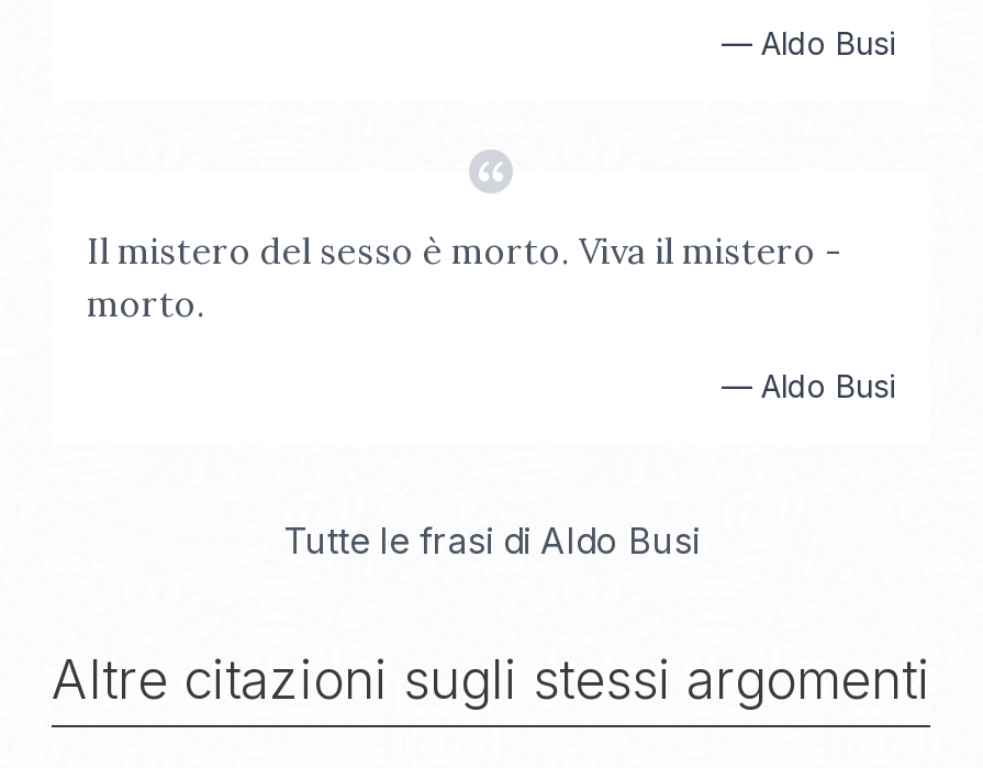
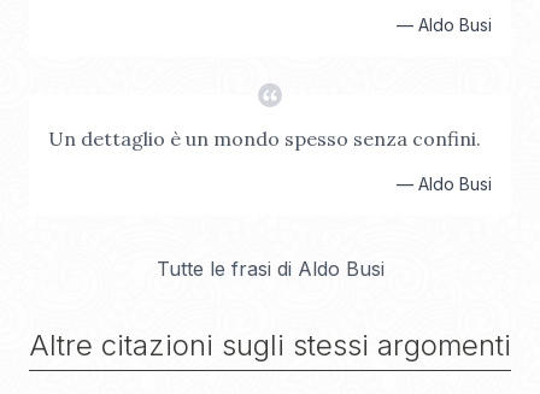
[87,229,842,325] Il mistero del sesso è morto. Viva il mistero - | morto. -> [48,127,481,151] Un dettaglio è un mondo spesso senza confini.

